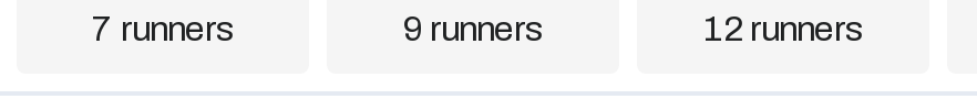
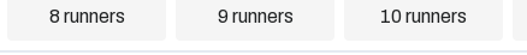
[92,10,234,47] 7 runners -> [49,6,125,26] 8 runners
[703,10,863,47] 12 runners -> [380,6,467,26] 10 runners

